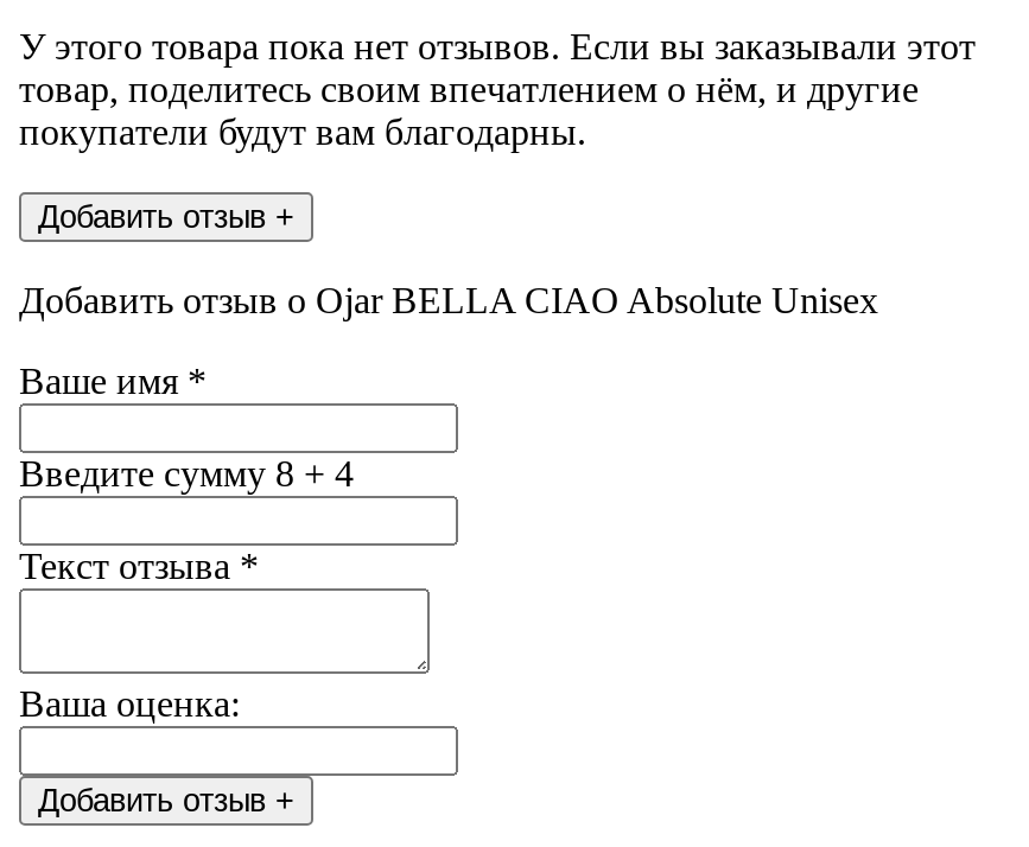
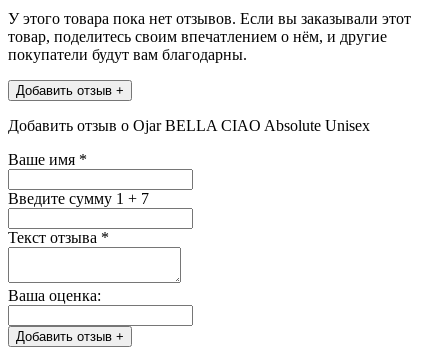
[19,454,354,494] Введите сумму 8 + 4 -> [8,190,149,207] Введите сумму 1 + 7

